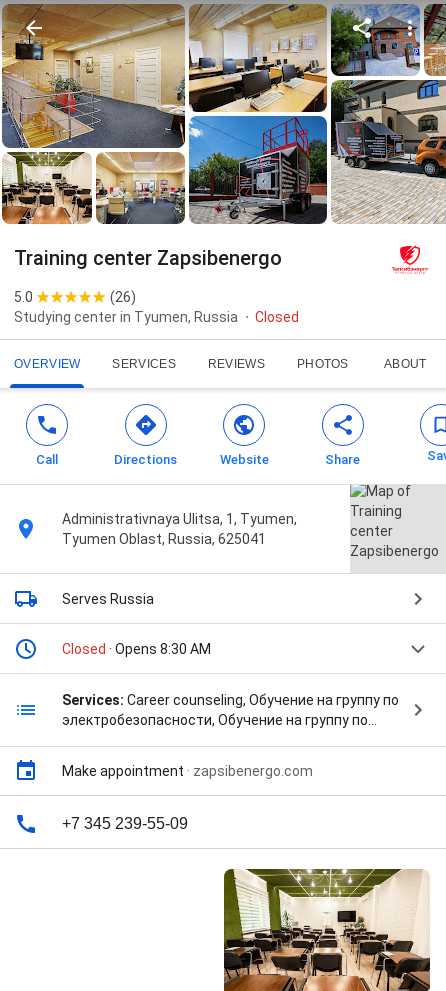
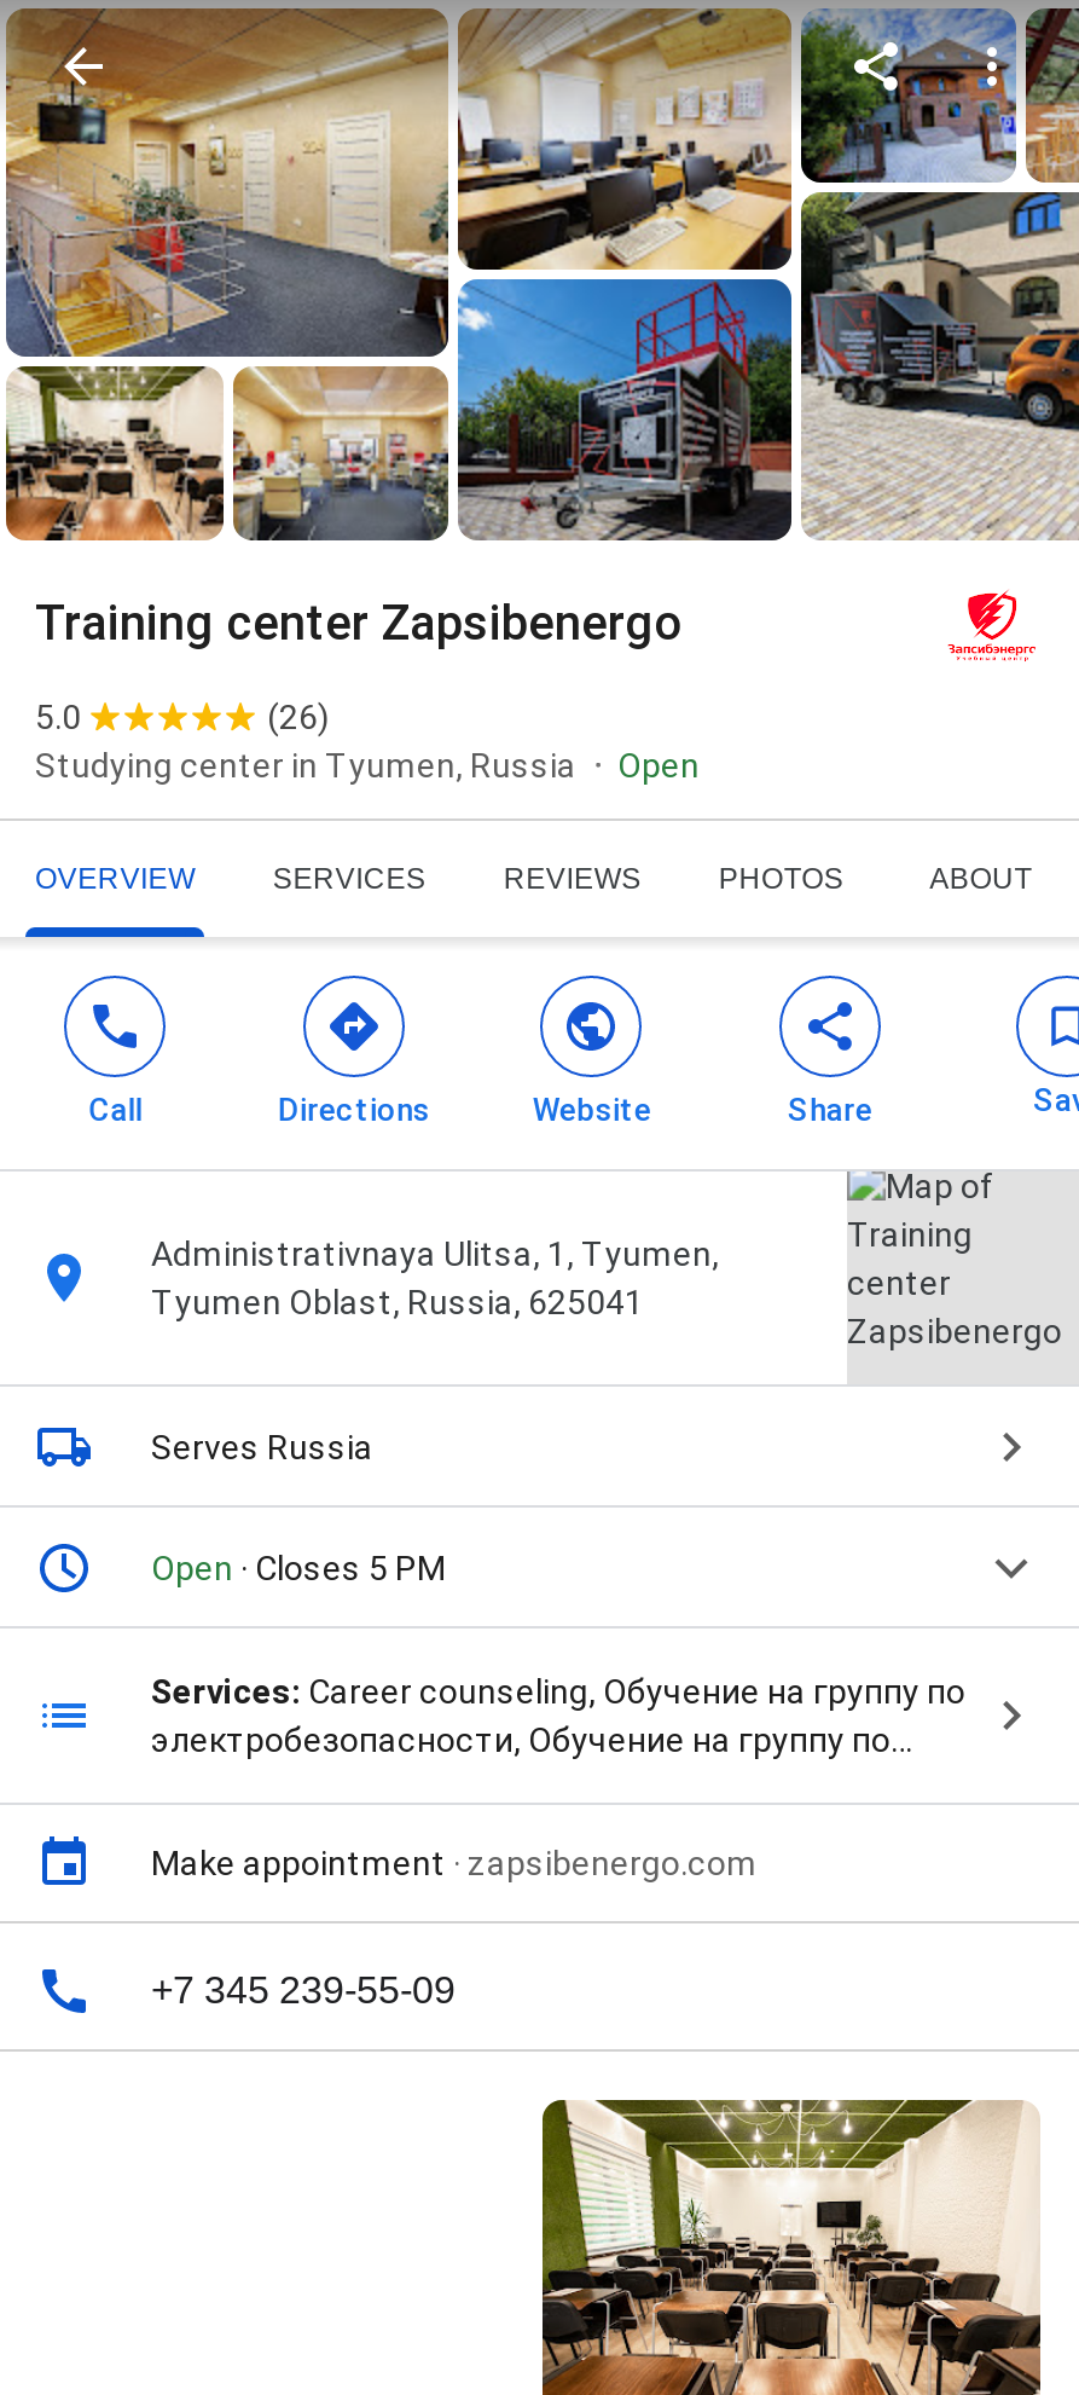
[255,309,299,325] Closed -> [617,746,700,785] Open
[62,641,211,657] Closed · Opens 8:30 AM -> [151,1549,446,1588] Open · Closes 5 PM

